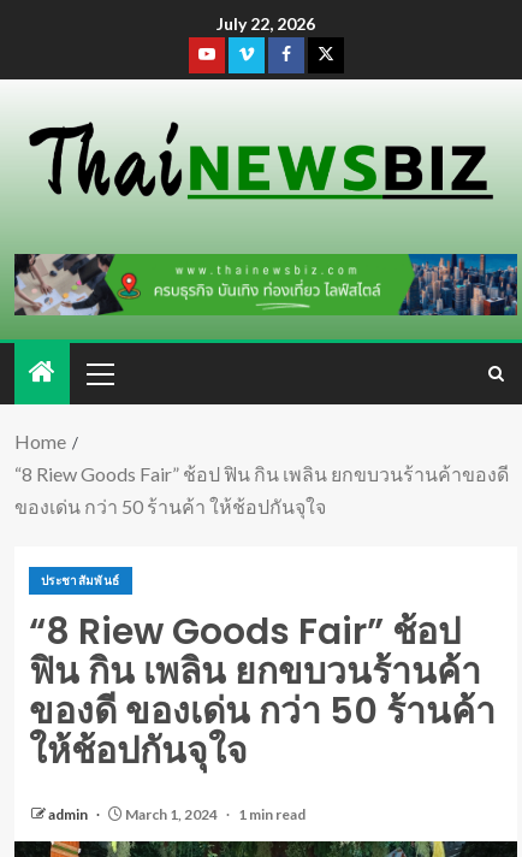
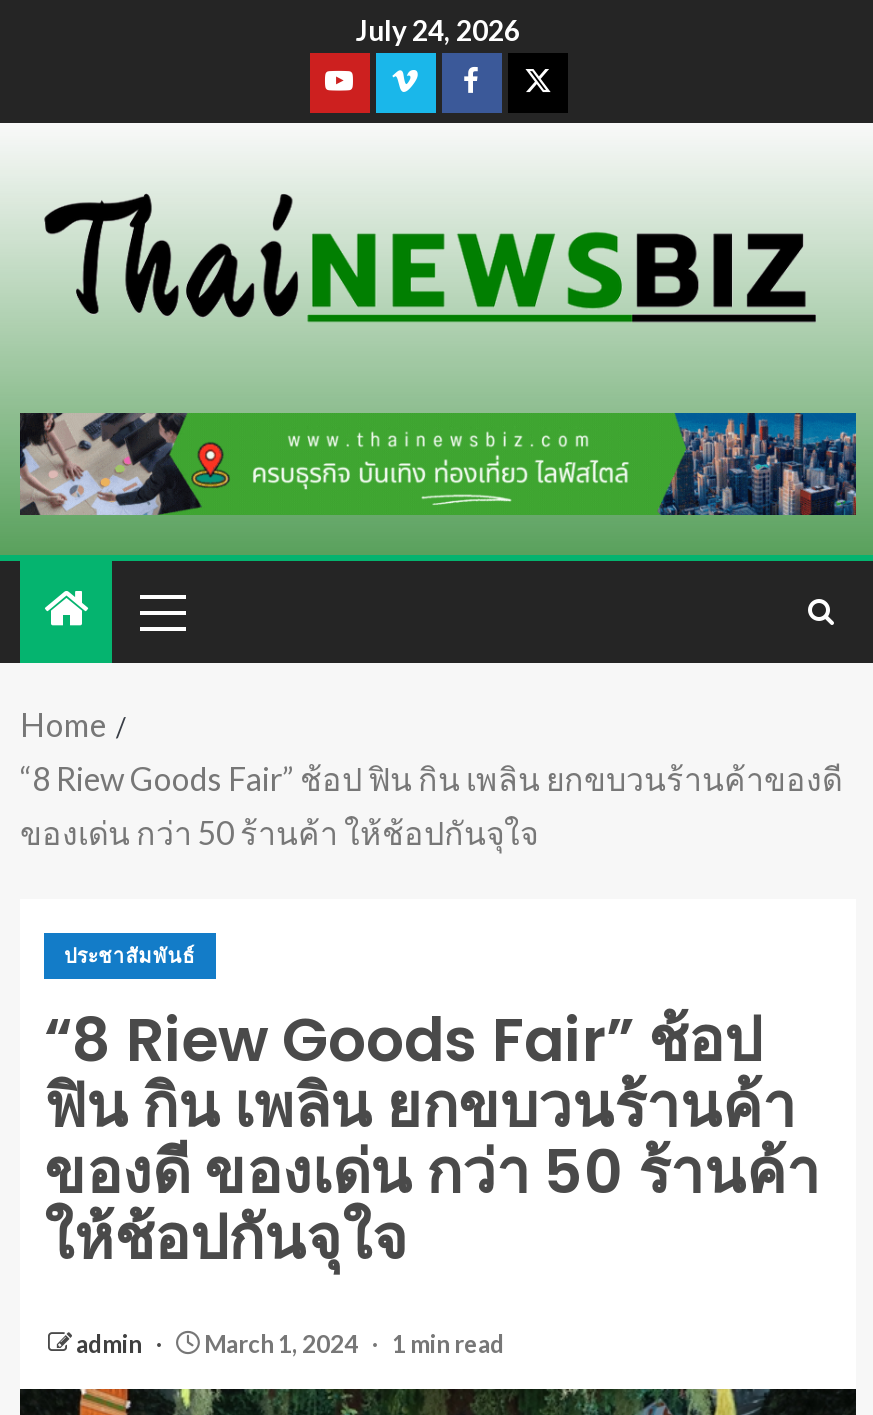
[216,14,315,34] July 22, 2026 -> [356,14,520,48] July 24, 2026

